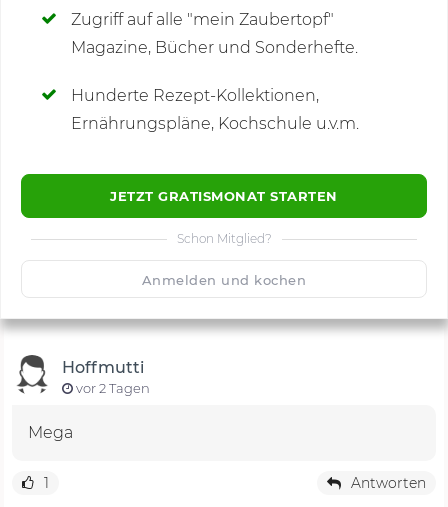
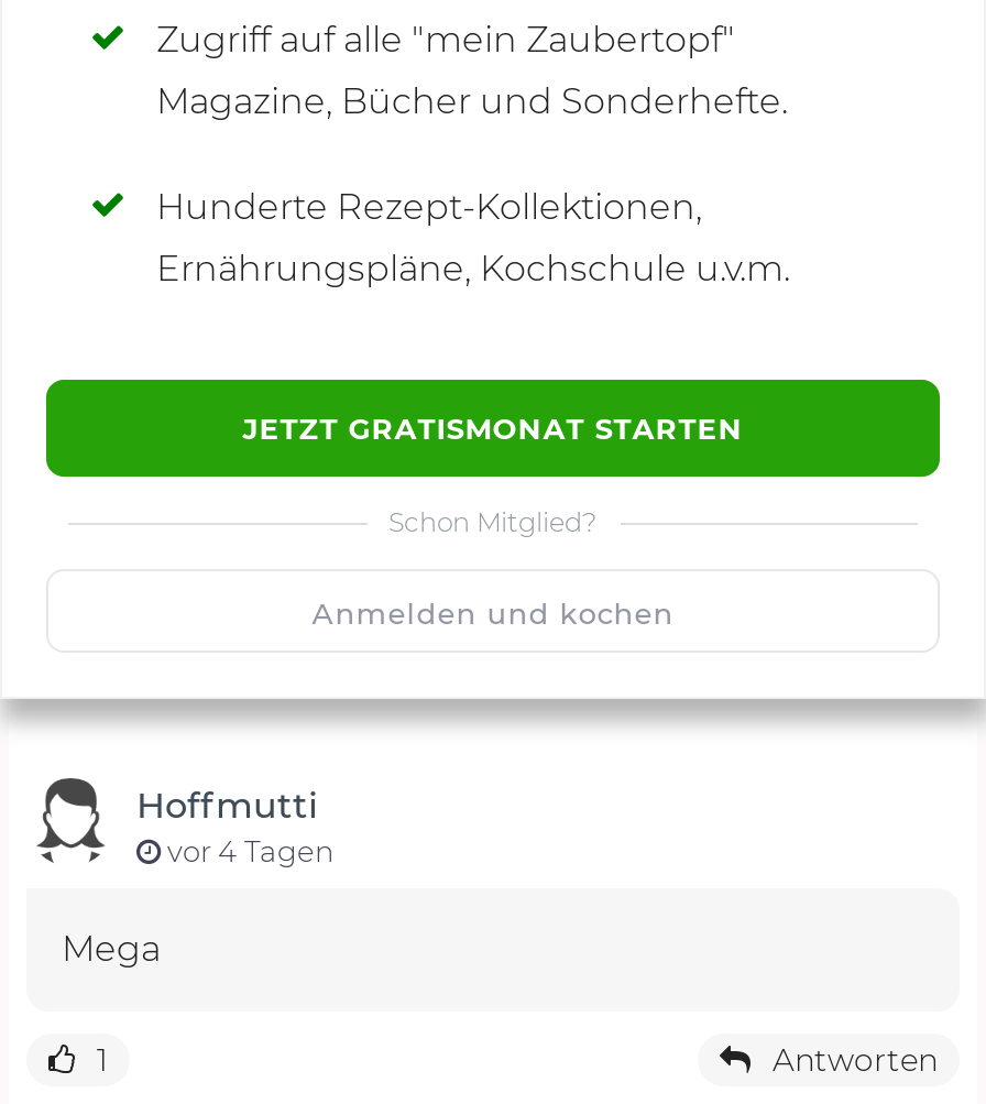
[73,380,150,396] vor 2 Tagen -> [161,833,335,869] vor 4 Tagen

